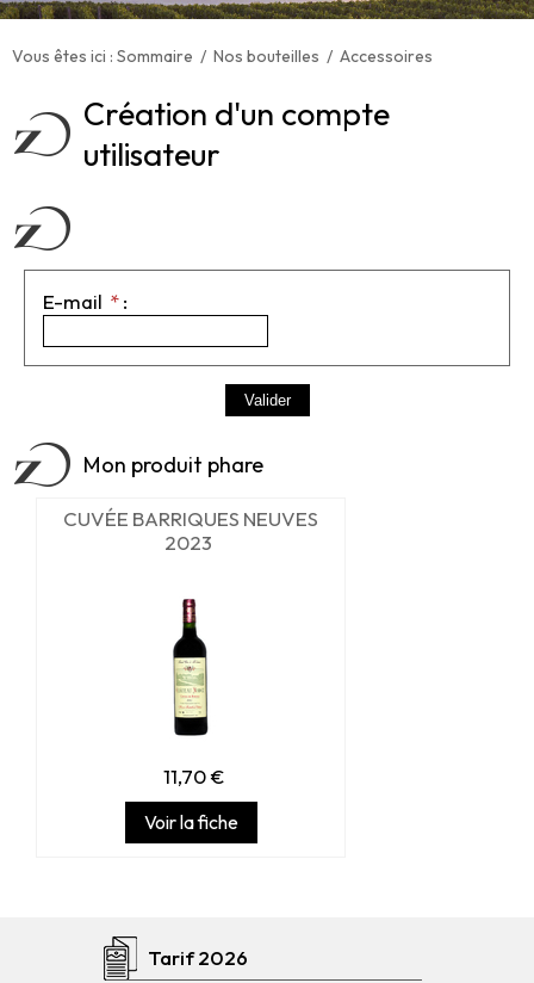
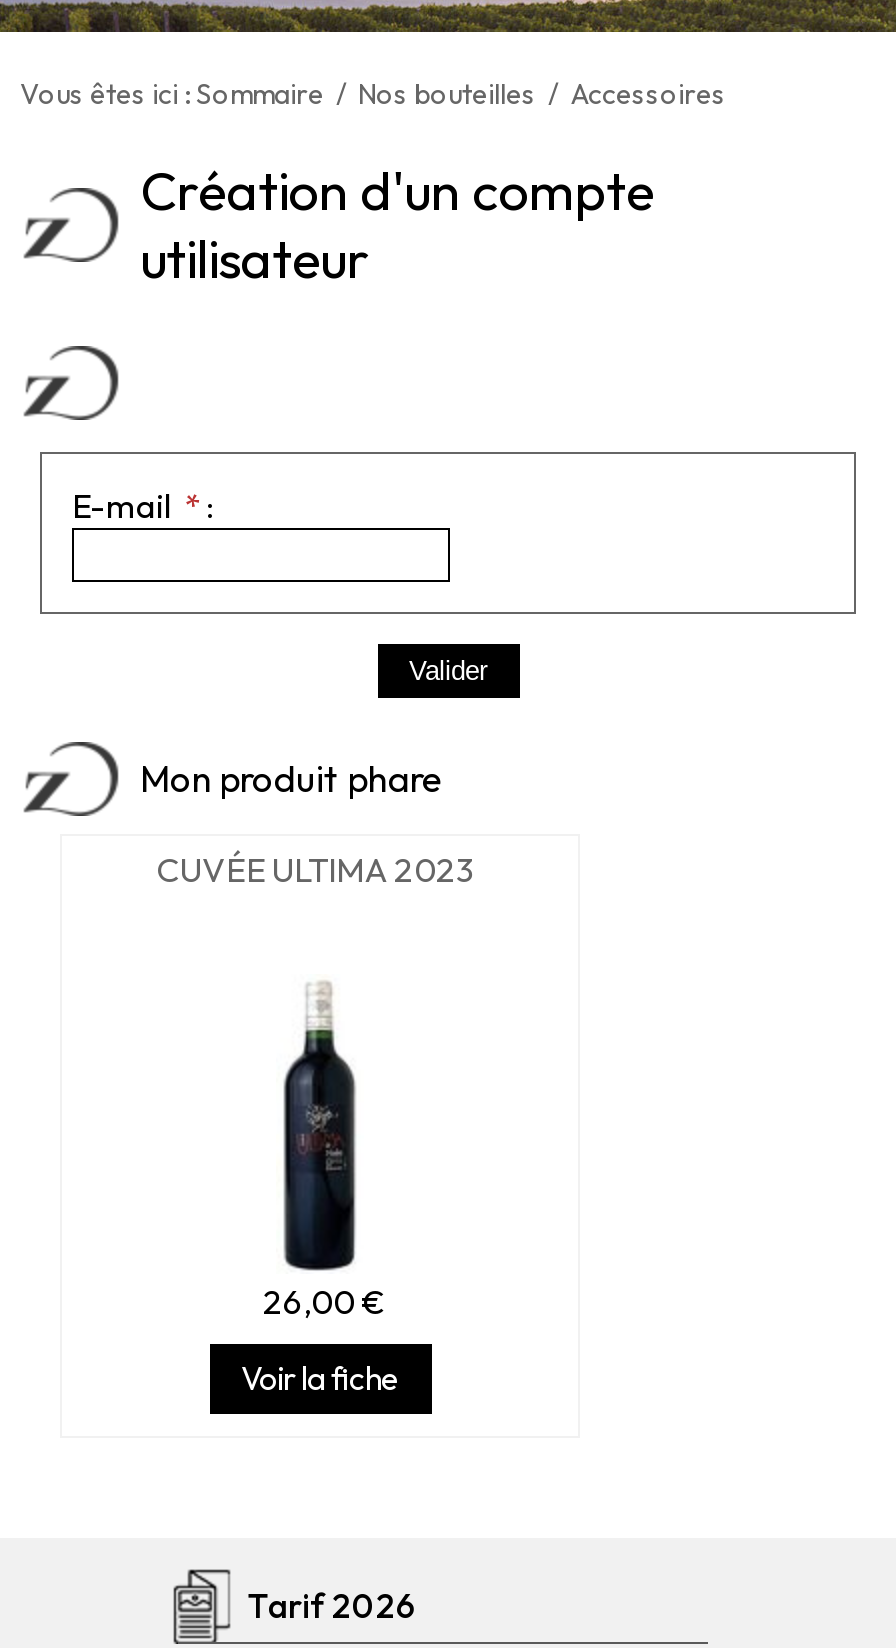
[63,506,318,555] CUVÉE BARRIQUES NEUVES | 2023 -> [156,848,474,890] CUVÉE ULTIMA 2023
[163,586,225,789] [image] | 11,70 € -> [263,980,387,1322] [image] | 26,00 €

